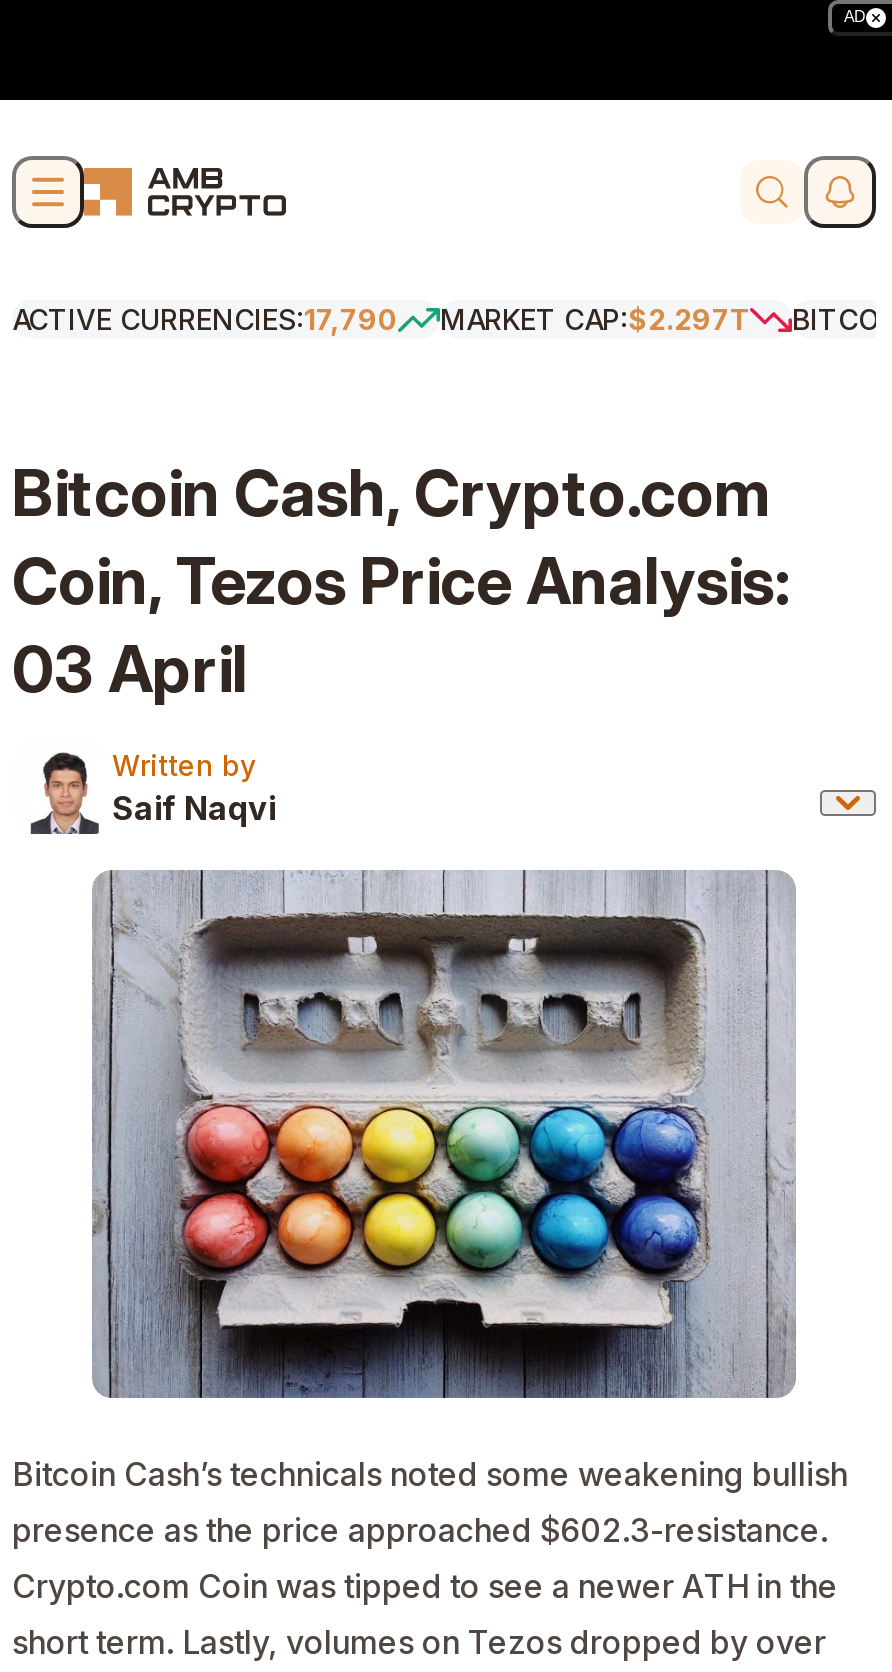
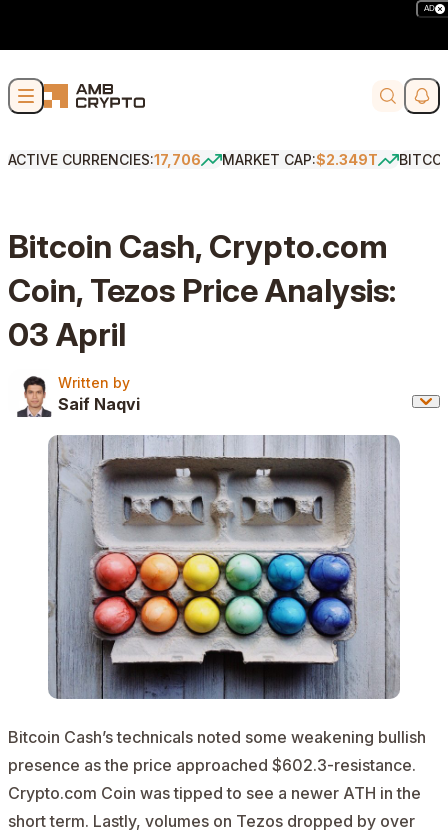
[12,302,398,336] ACTIVE CURRENCIES:17,790 -> [8,151,201,168] ACTIVE CURRENCIES:17,706
[440,302,750,336] MARKET CAP:$2.297T -> [222,151,378,168] MARKET CAP:$2.349T

